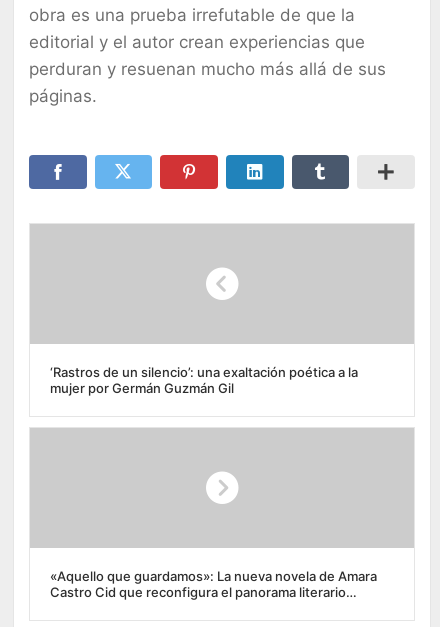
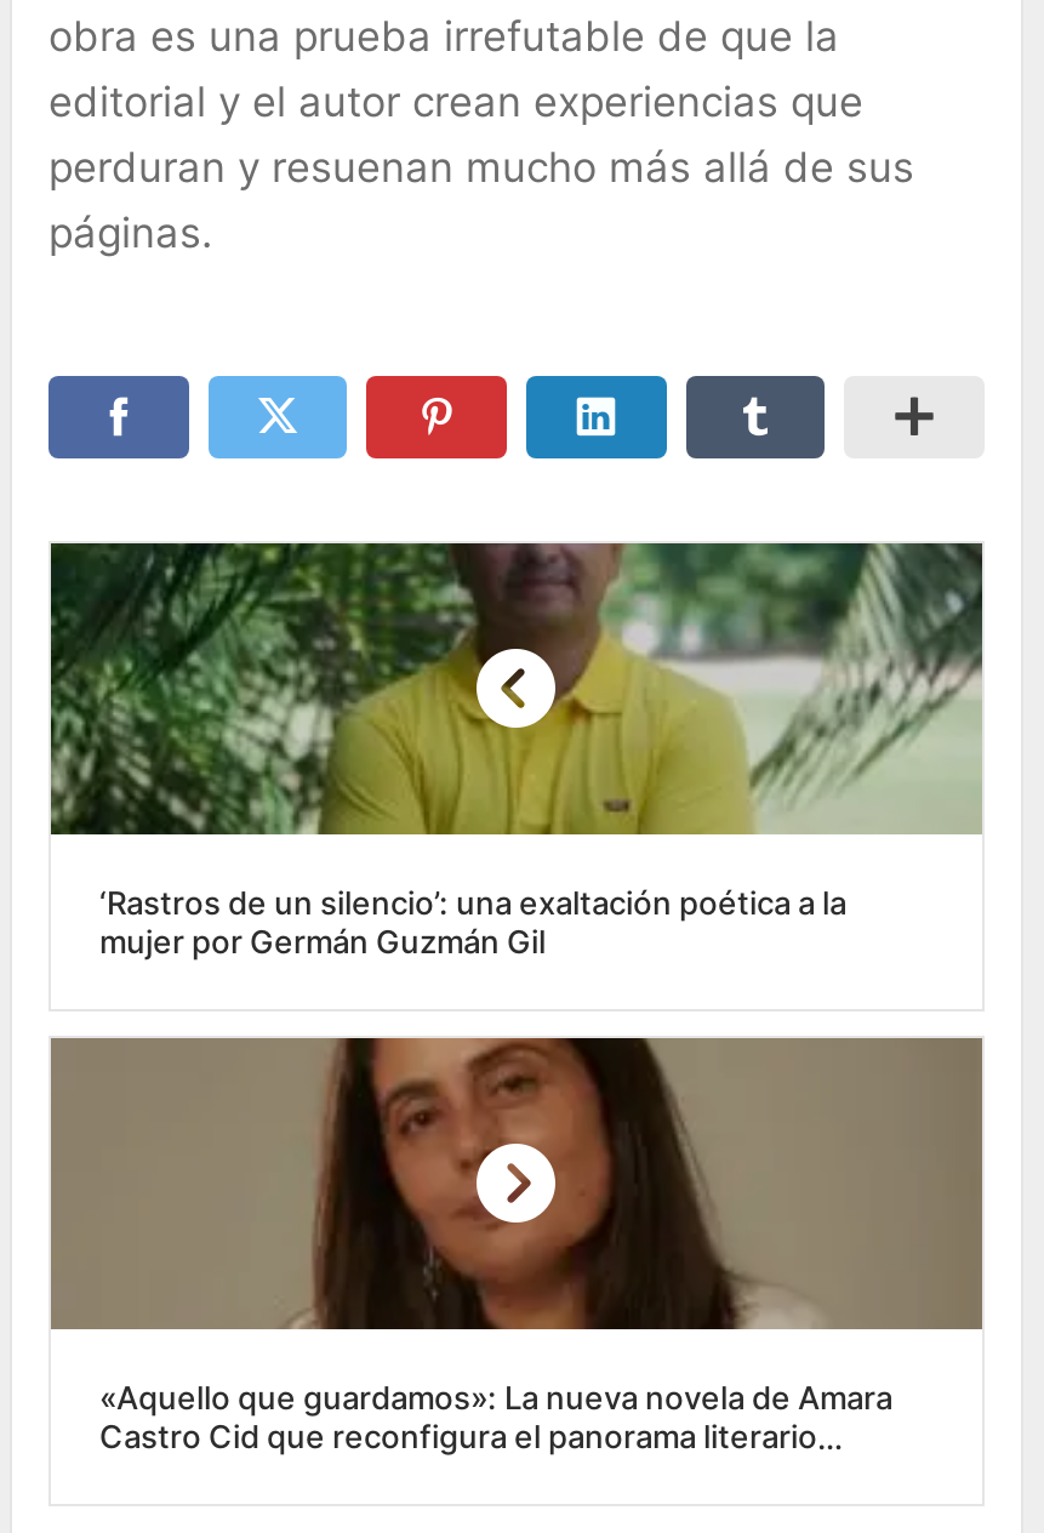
none -> [49,541,985,837] [image]
none -> [51,1036,982,1332] [image]

